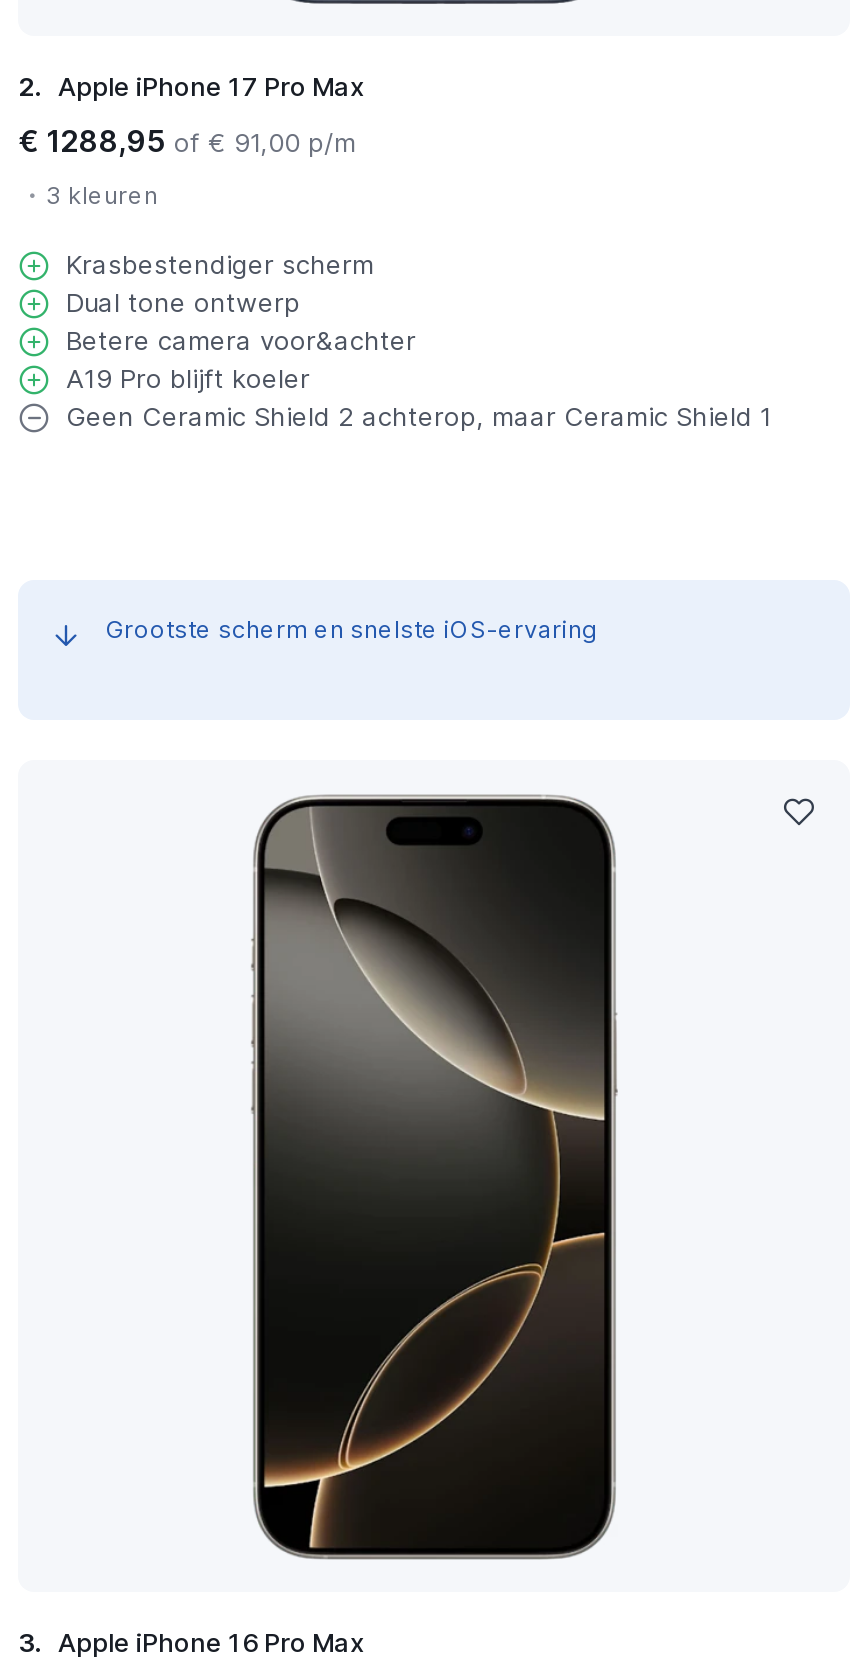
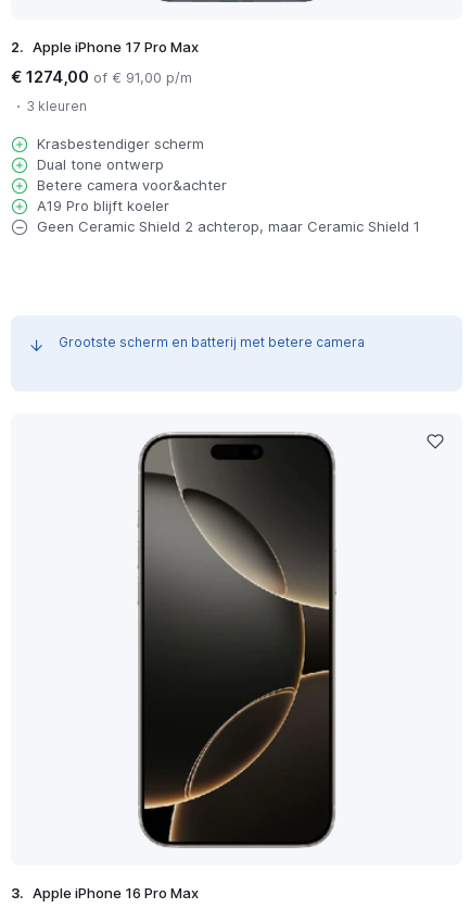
[18,122,356,160] € 1288,95 of € 91,00 p/m -> [11,66,192,87] € 1274,00 of € 91,00 p/m
[106,614,598,644] Grootste scherm en snelste iOS-ervaring -> [59,334,365,350] Grootste scherm en batterij met betere camera

